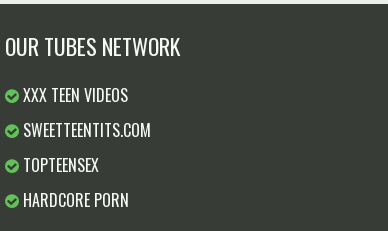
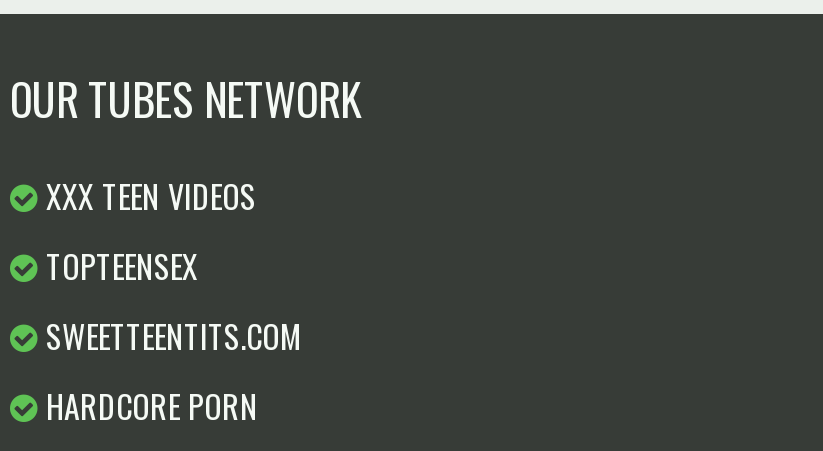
moved [19,118,151,142] -> [38,313,302,361]: SWEETTEENTITS.COM
moved [19,153,99,177] -> [38,243,198,291]: TOPTEENSEX

